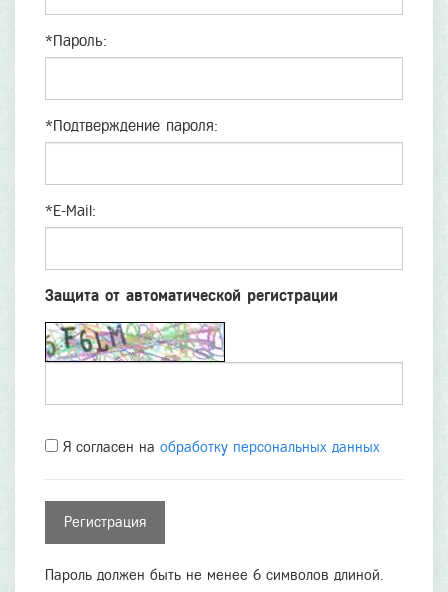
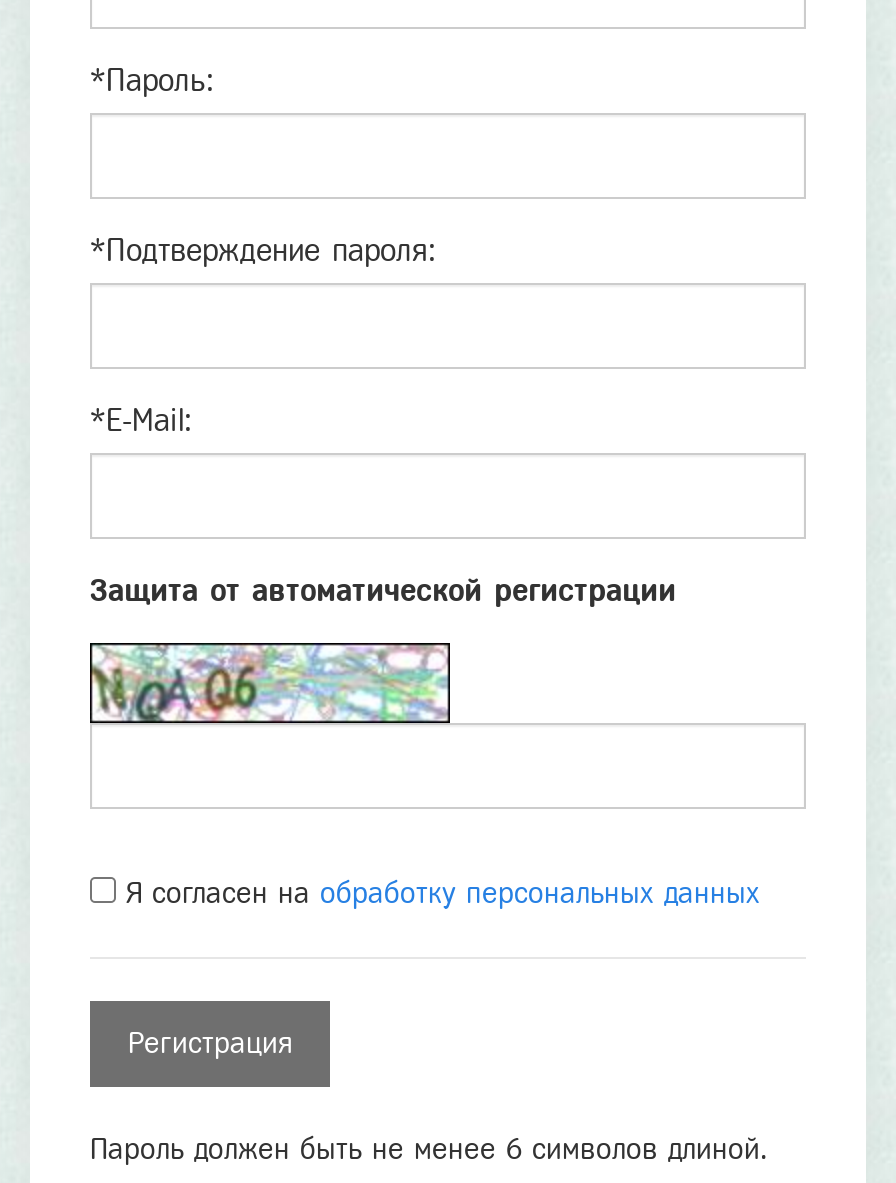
[45,322,225,362] [image] -> [90,643,450,723] [image]

